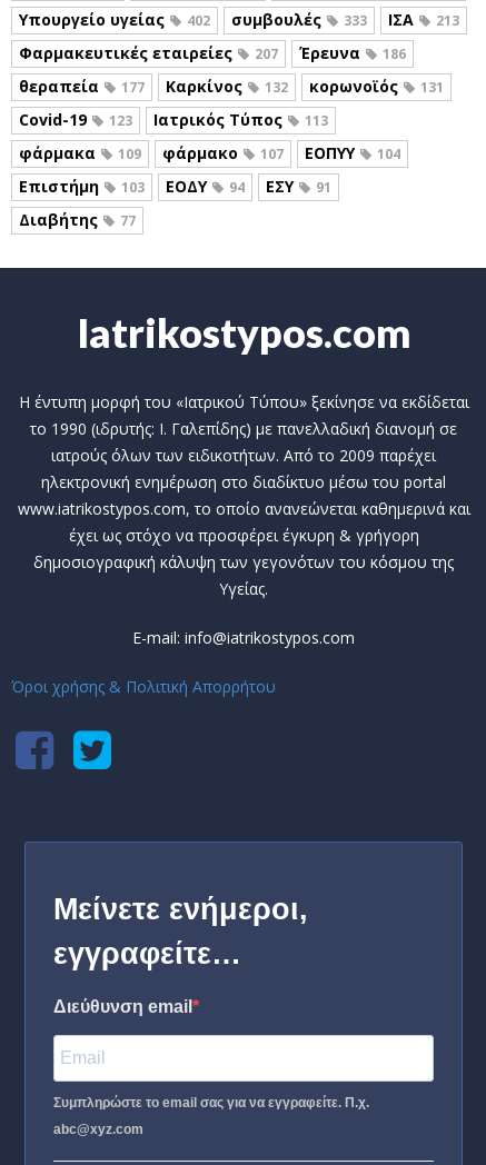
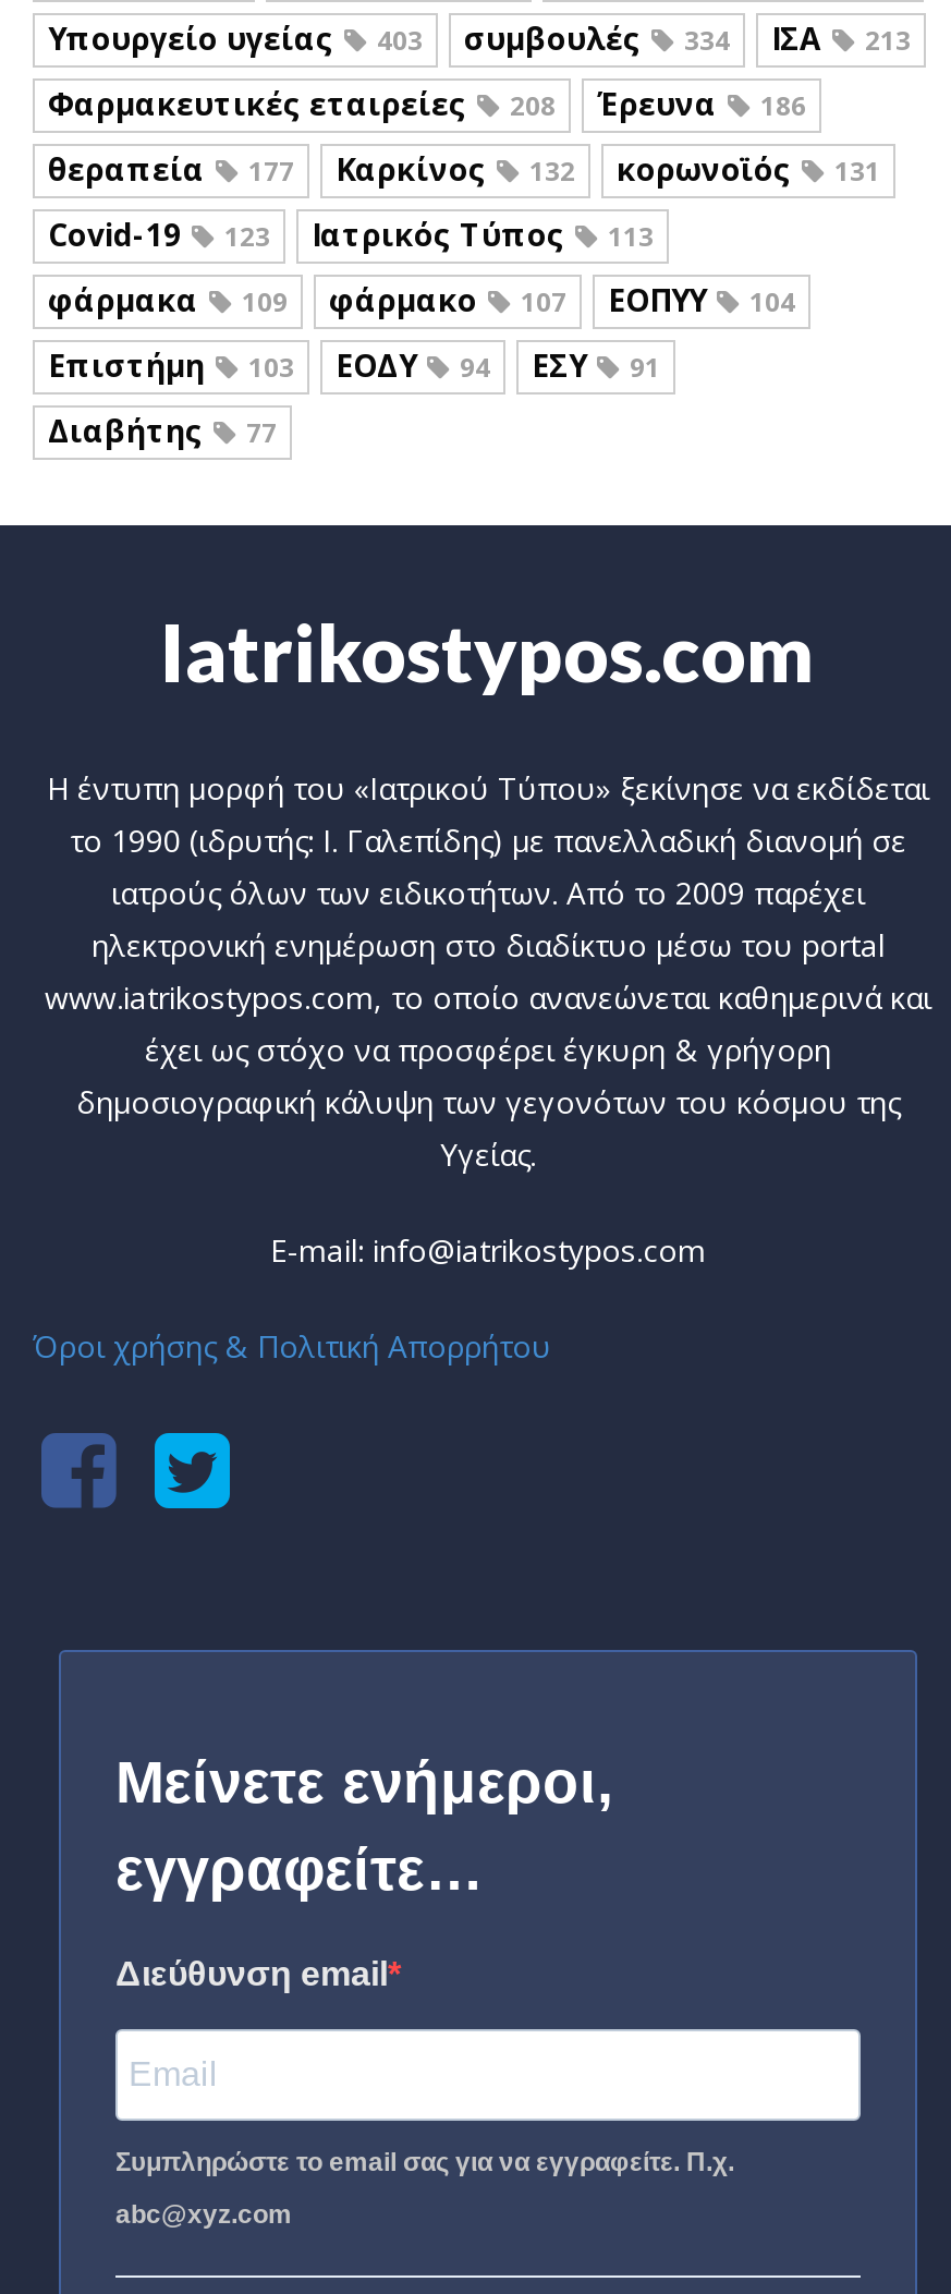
[187,11,210,30] 402 -> [377,22,423,59] 403
[344,11,367,30] 333 -> [684,22,730,59] 334
[19,42,406,63] Φαρμακευτικές εταιρείες 207 Έρευνα 186 -> [48,83,806,124] Φαρμακευτικές εταιρείες 208 Έρευνα 186

